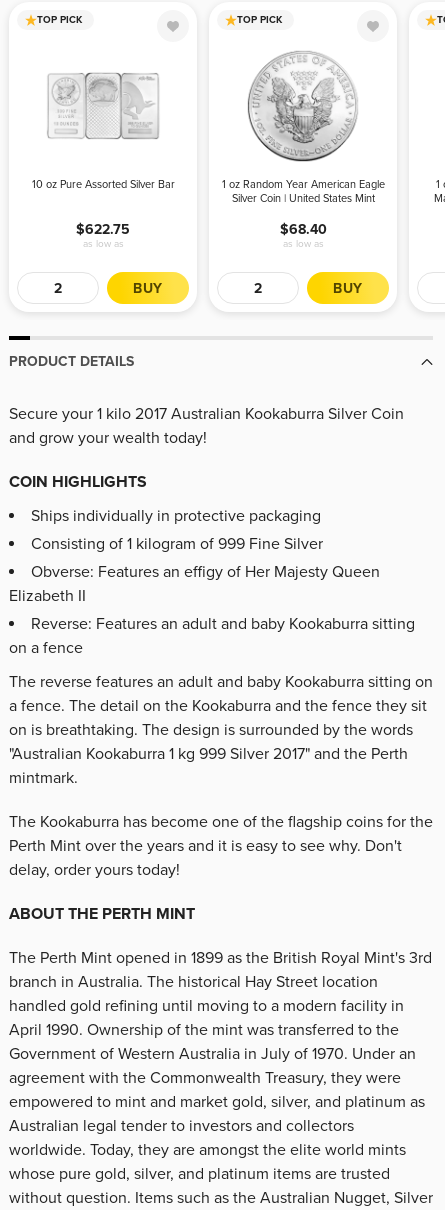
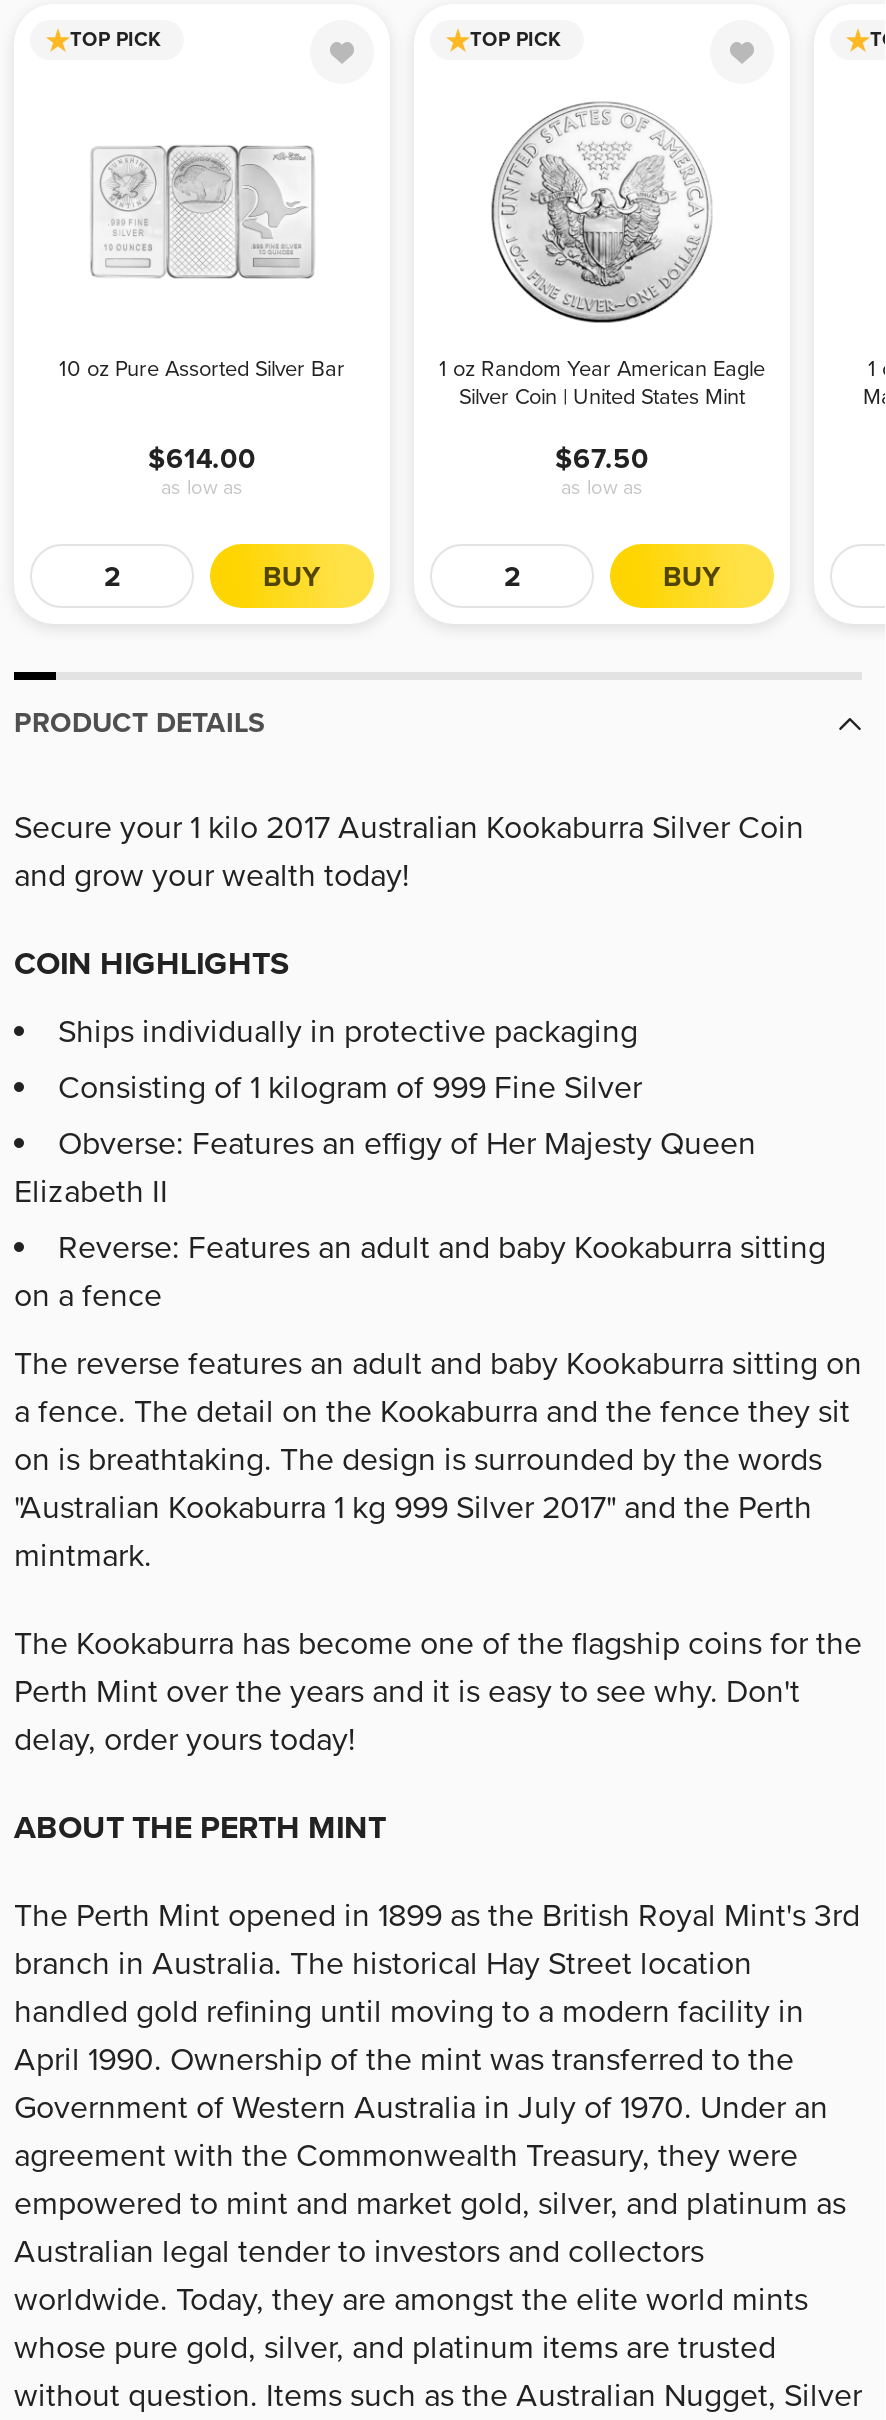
[76,220,130,237] $622.75 -> [148,441,256,475] $614.00
[279,220,326,237] $68.40 -> [555,441,649,475] $67.50

